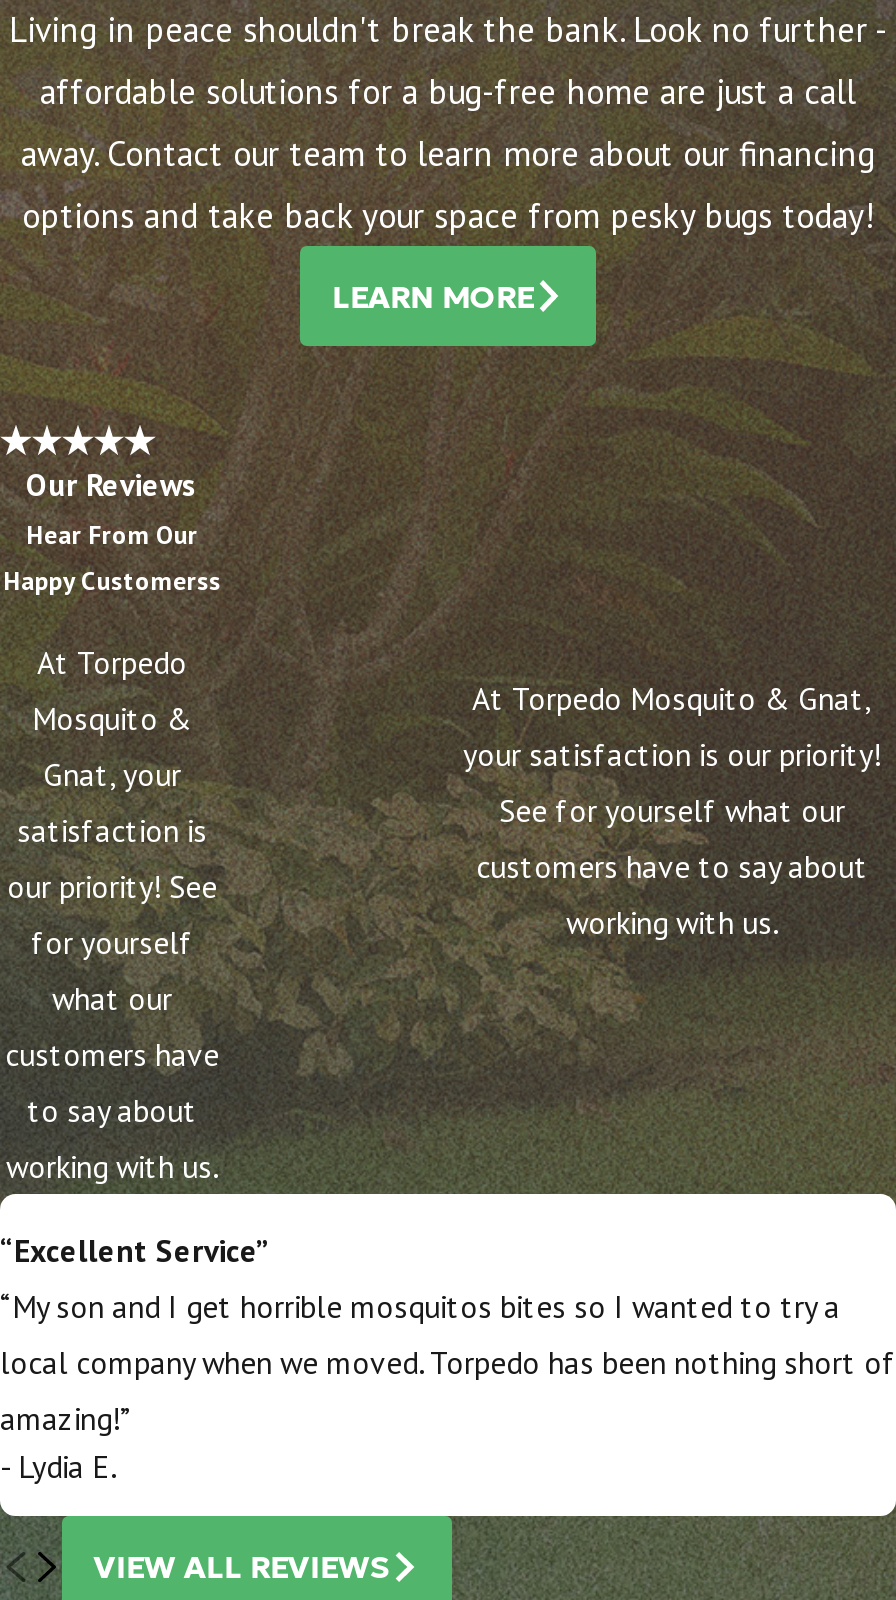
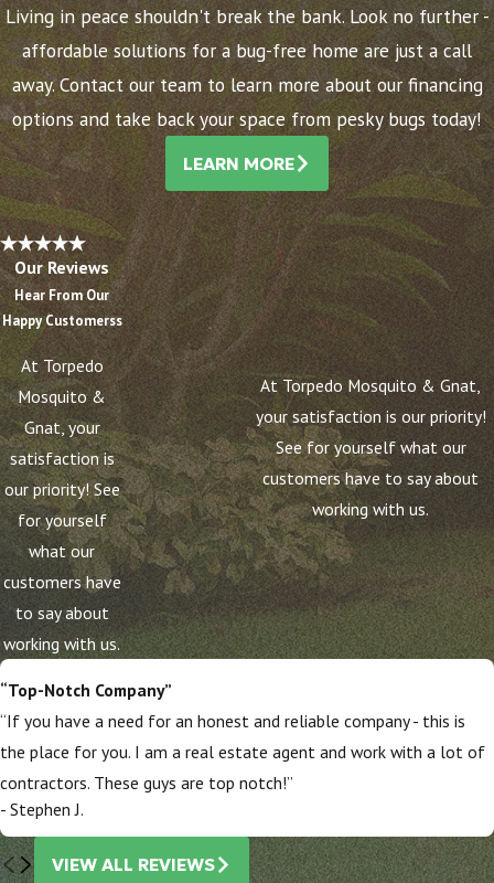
[0,1231,896,1487] “Excellent Service” | “My son and I get horrible mosquitos bites so I wanted to try a | local company when we moved. Torpedo has been nothing short of | amazing!” | - Lydia E. -> [0,679,485,820] “Top-Notch Company” | “If you have a need for an honest and reliable company - this is | the place for you. I am a real estate agent and work with a lot of | contractors. These guys are top notch!” | - Stephen J.

